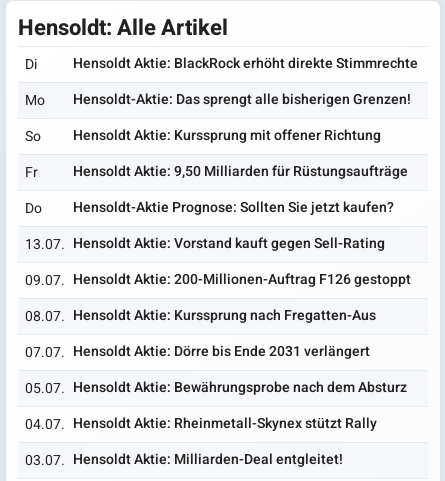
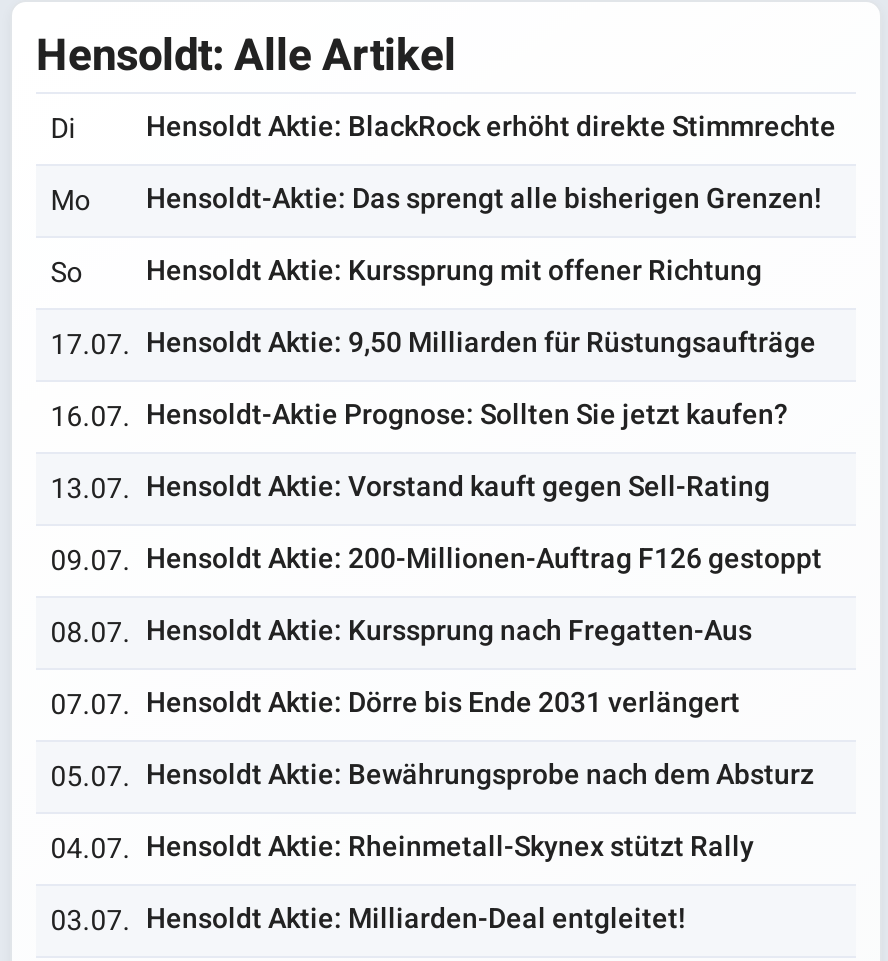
[25,161,408,183] Fr | Hensoldt Aktie: 9,50 Milliarden für Rüstungsaufträge -> [50,322,816,366] 17.07. Hensoldt Aktie: 9,50 Milliarden für Rüstungsaufträge
[25,197,394,219] Do | Hensoldt-Aktie Prognose: Sollten Sie jetzt kaufen? -> [50,394,788,438] 16.07. Hensoldt-Aktie Prognose: Sollten Sie jetzt kaufen?

